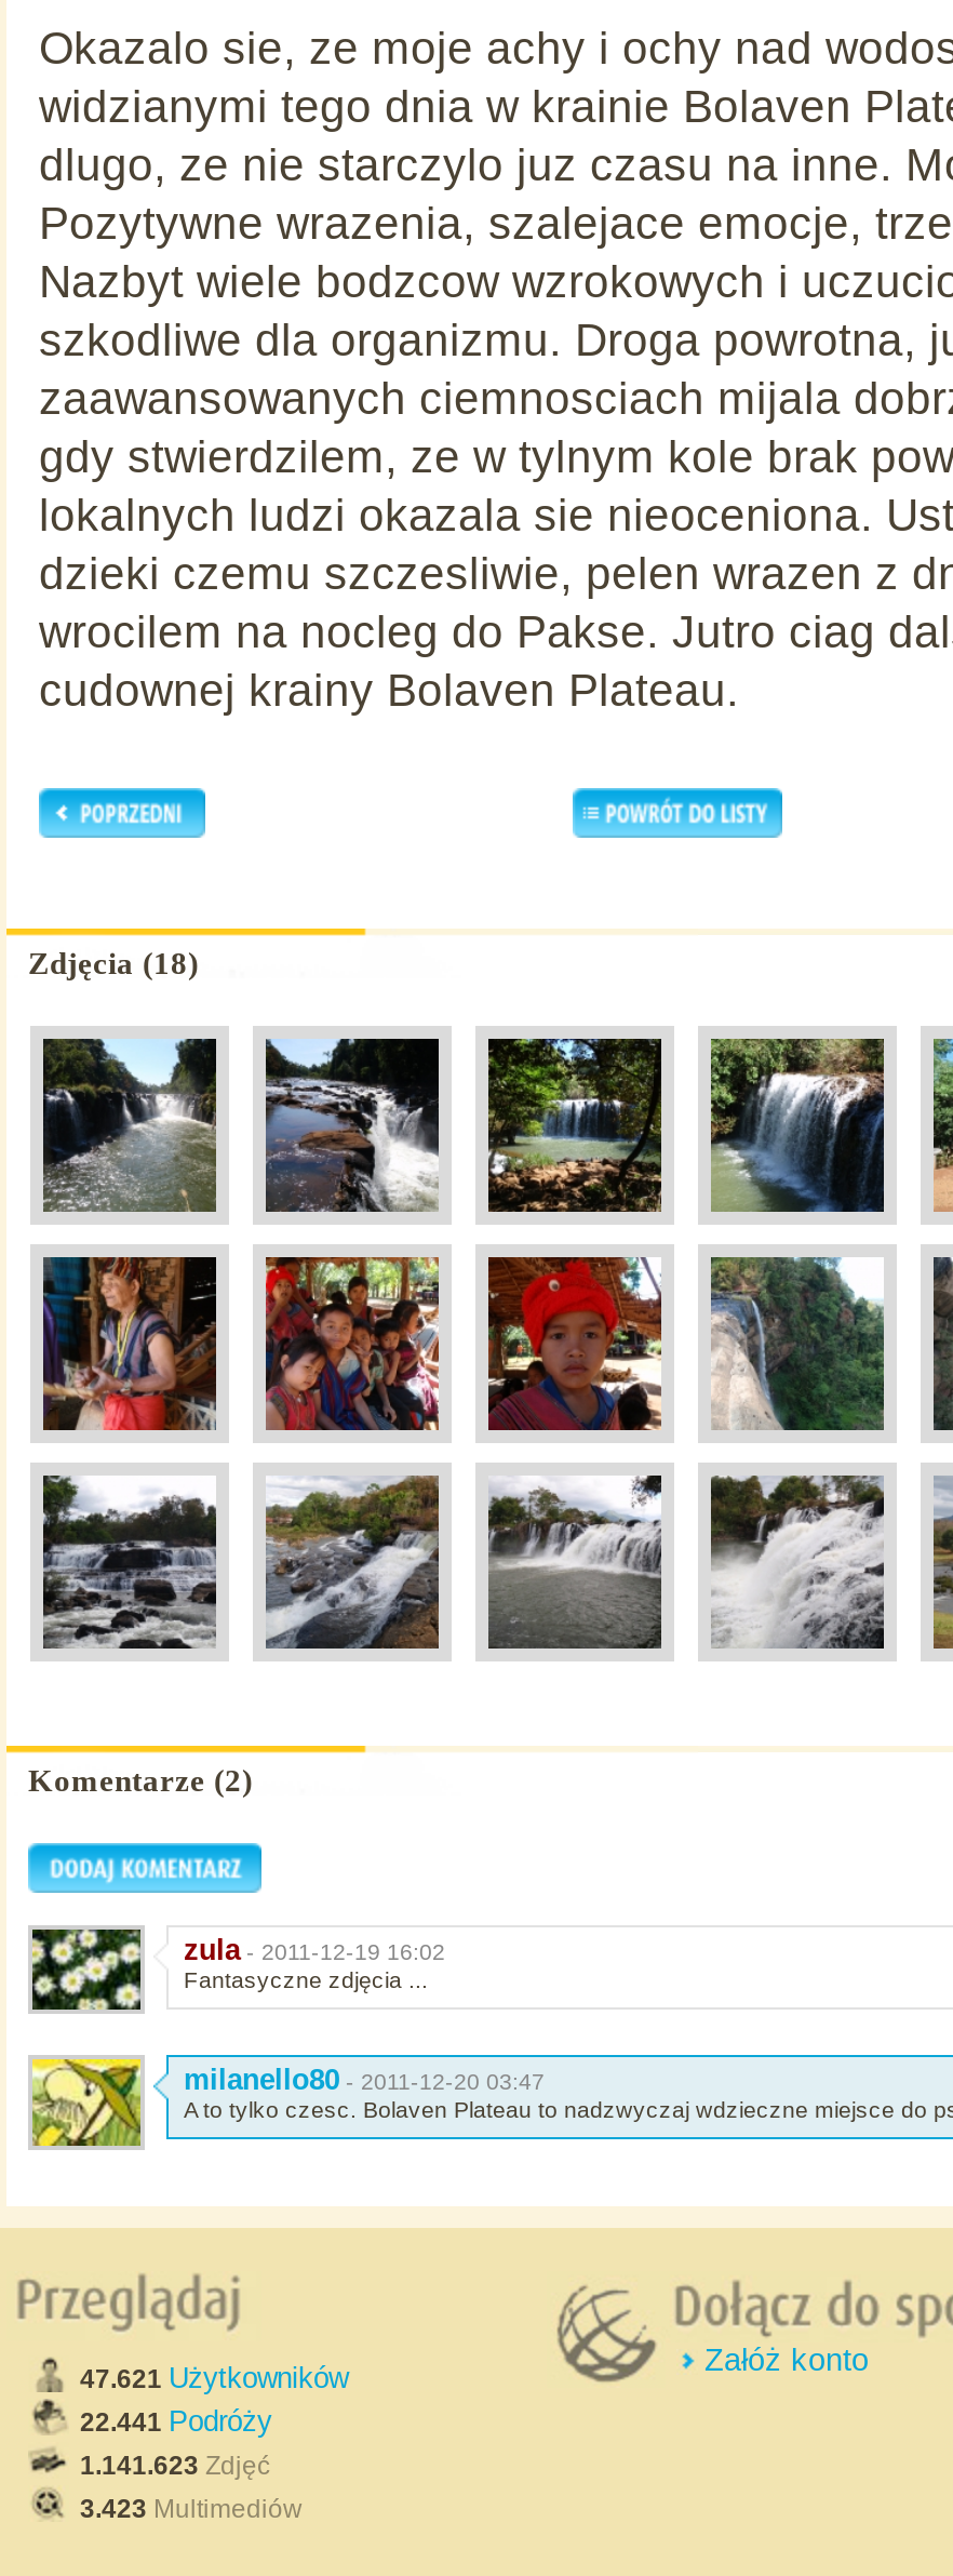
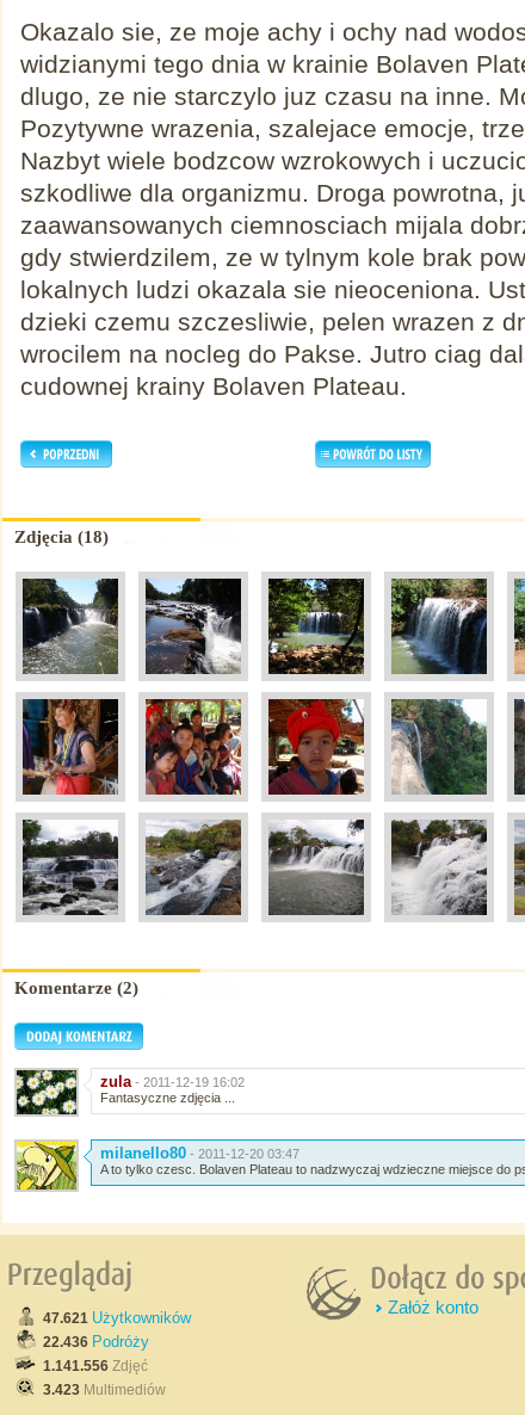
[80,2405,272,2438] 22.441 Podróży -> [43,1333,149,1351] 22.436 Podróży
[80,2451,270,2481] 1.141.623 Zdjęć -> [43,1358,148,1374] 1.141.556 Zdjęć

